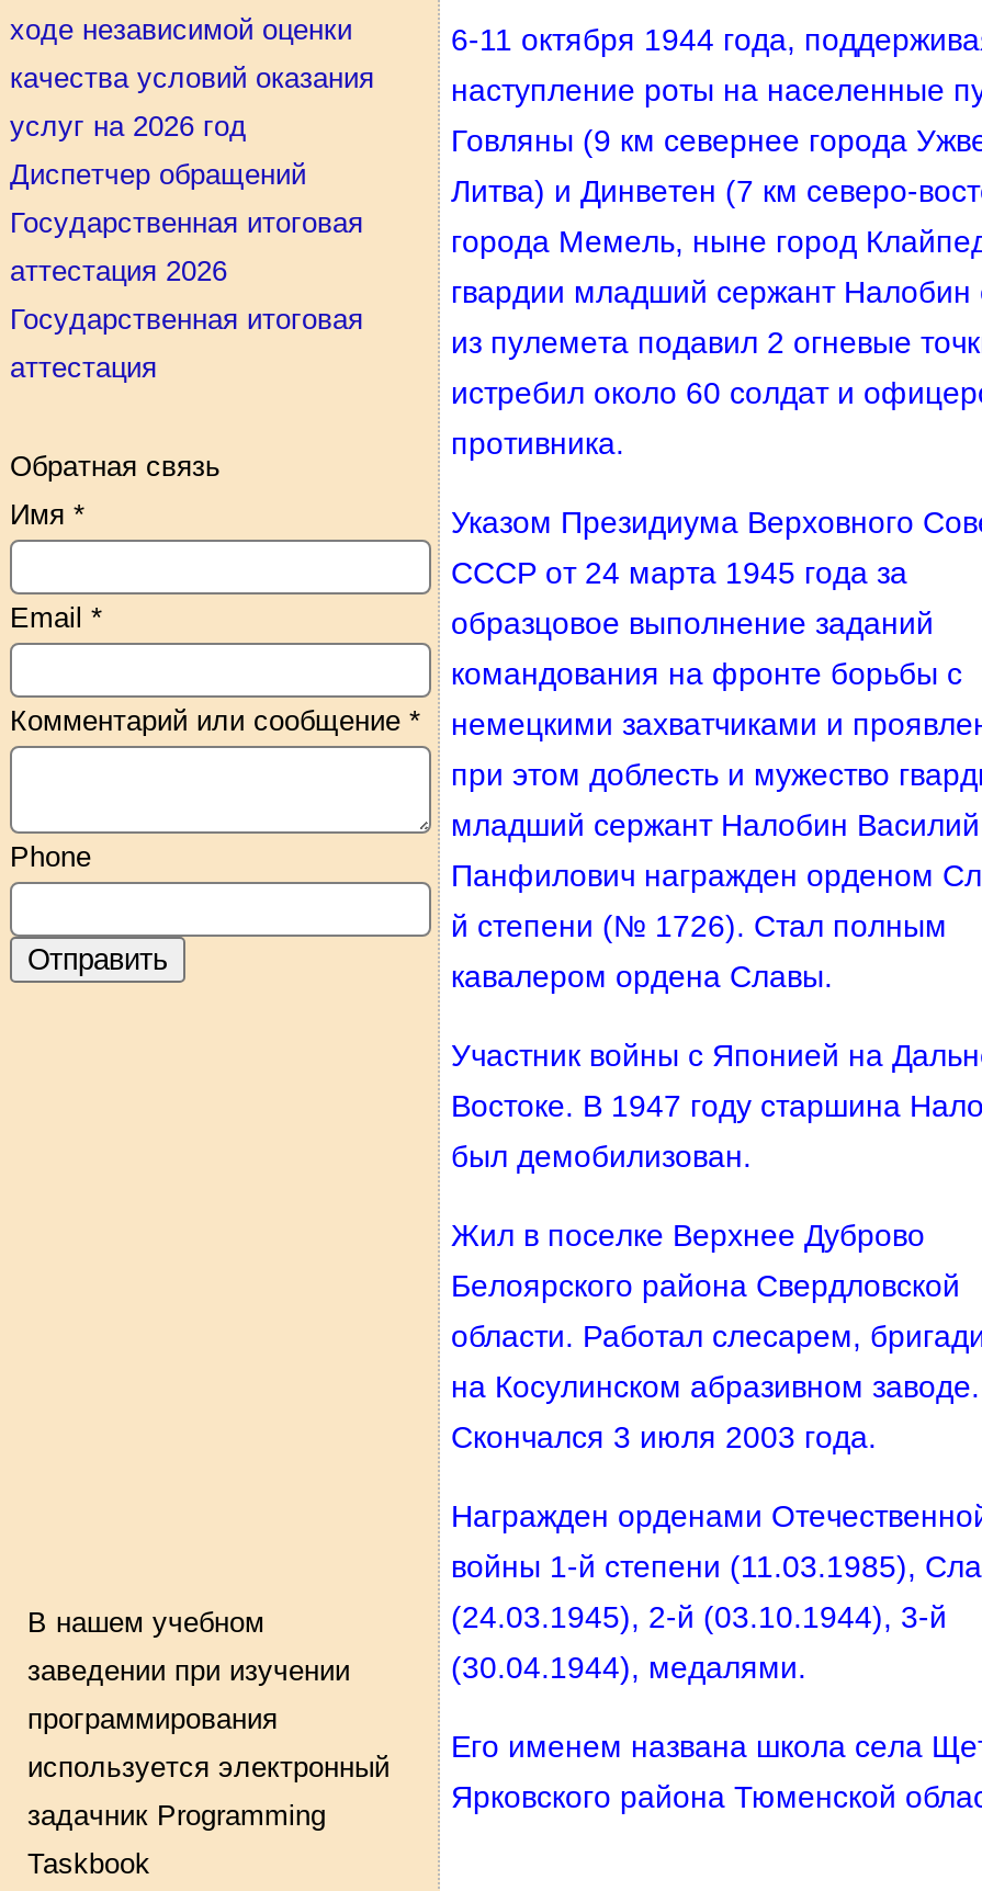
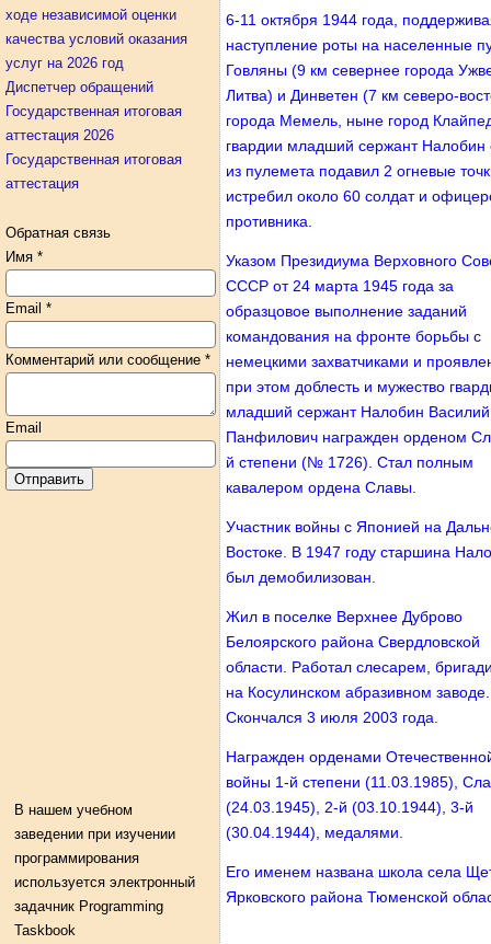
[10,840,91,873] Phone -> [5,419,42,436] Email

